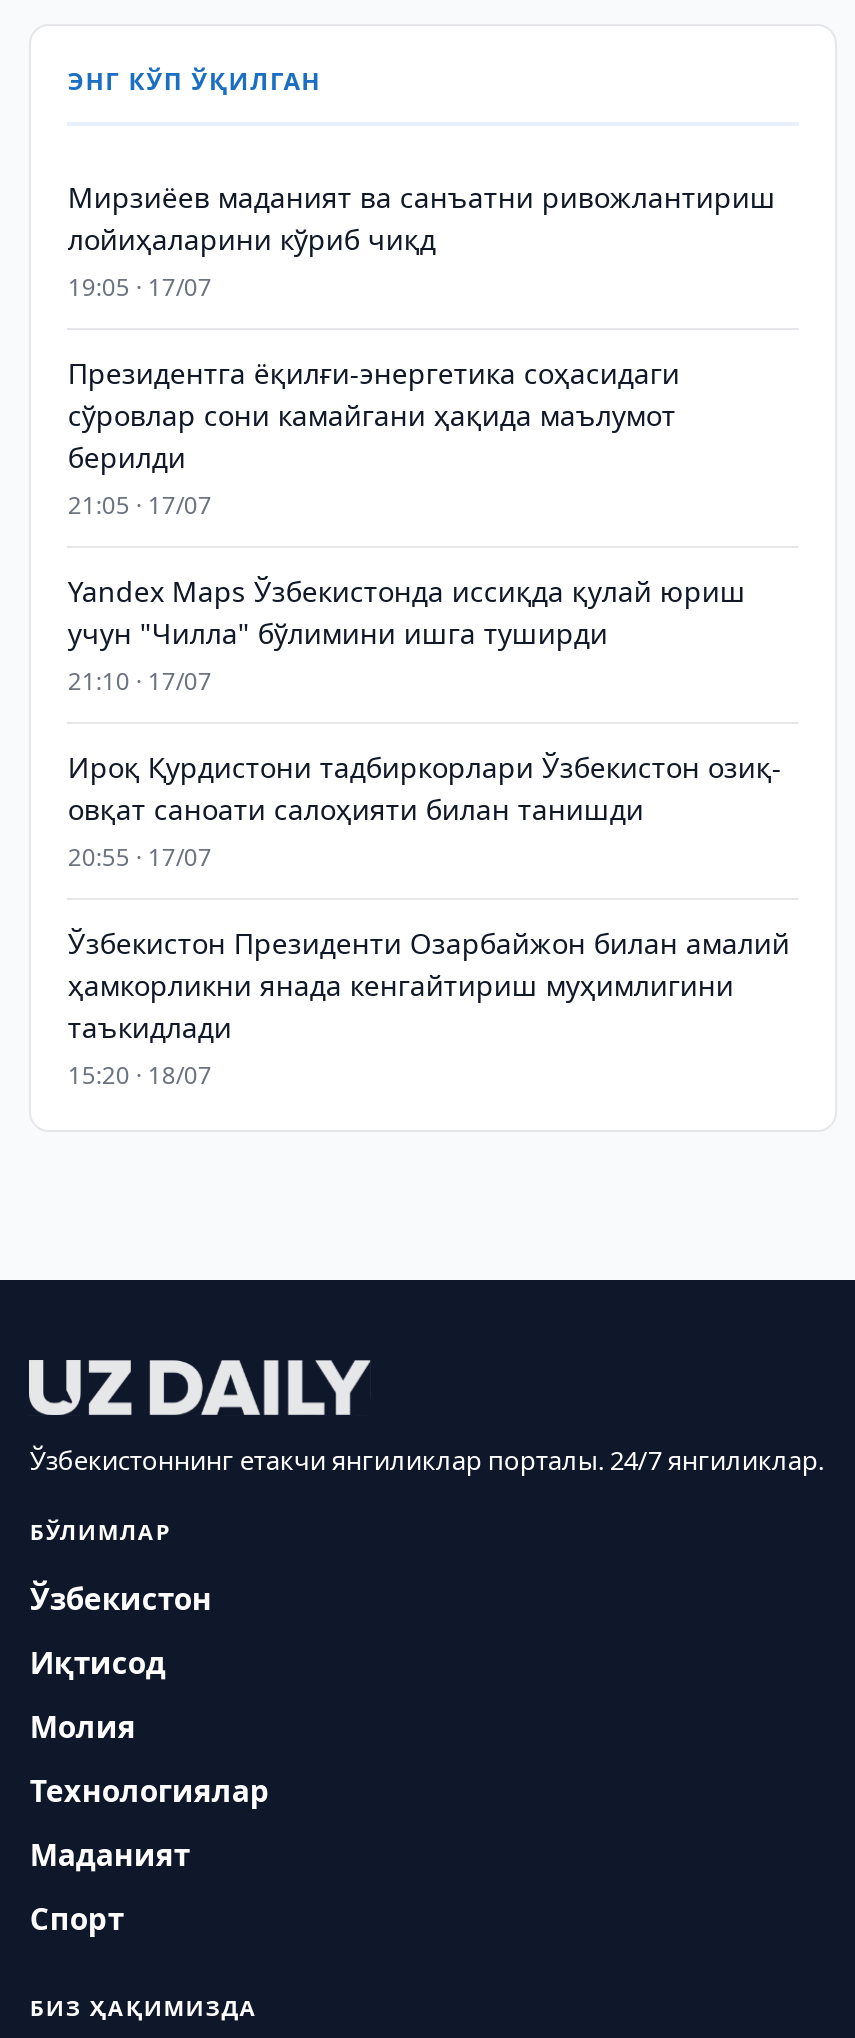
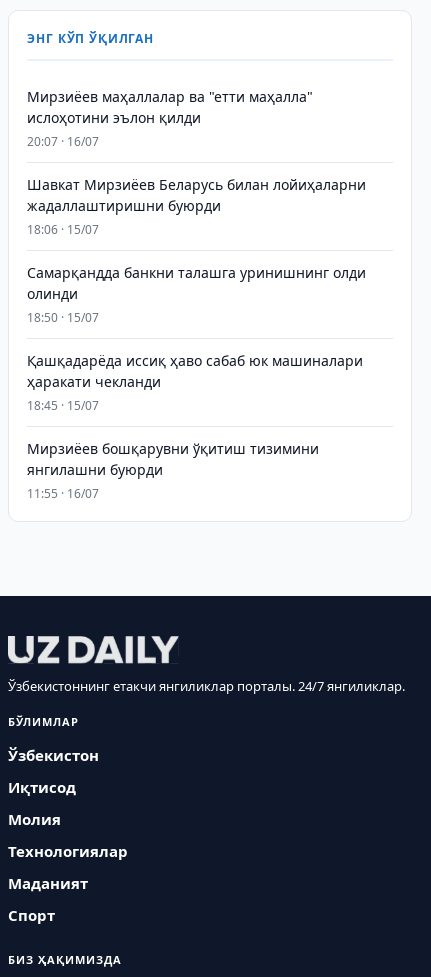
[68,178,776,304] Мирзиёев маданият ва санъатни ривожлантириш | лойиҳаларини кўриб чиқд | 19:05 · 17/07 -> [27,87,313,150] Мирзиёев маҳаллалар ва "етти маҳалла" | ислоҳотини эълон қилди | 20:07 · 16/07
[68,354,680,522] Президентга ёқилғи-энергетика соҳасидаги | сўровлар сони камайгани ҳақида маълумот | берилди | 21:05 · 17/07 -> [27,175,366,238] Шавкат Мирзиёев Беларусь билан лойиҳаларни | жадаллаштиришни буюрди | 18:06 · 15/07
[68,572,746,698] Yandex Maps Ўзбекистонда иссиқда қулай юриш | учун "Чилла" бўлимини ишга туширди | 21:10 · 17/07 -> [27,263,366,326] Самарқандда банкни талашга уринишнинг олди | олинди | 18:50 · 15/07
[68,748,782,874] Ироқ Қурдистони тадбиркорлари Ўзбекистон озиқ- | овқат саноати салоҳияти билан танишди | 20:55 · 17/07 -> [27,351,363,414] Қашқадарёда иссиқ ҳаво сабаб юк машиналари | ҳаракати чекланди | 18:45 · 15/07
[68,924,790,1092] Ўзбекистон Президенти Озарбайжон билан амалий | ҳамкорликни янада кенгайтириш муҳимлигини | таъкидлади | 15:20 · 18/07 -> [27,439,319,502] Мирзиёев бошқарувни ўқитиш тизимини | янгилашни буюрди | 11:55 · 16/07

